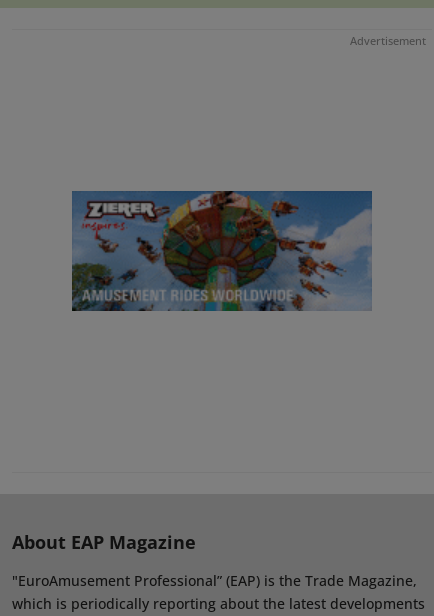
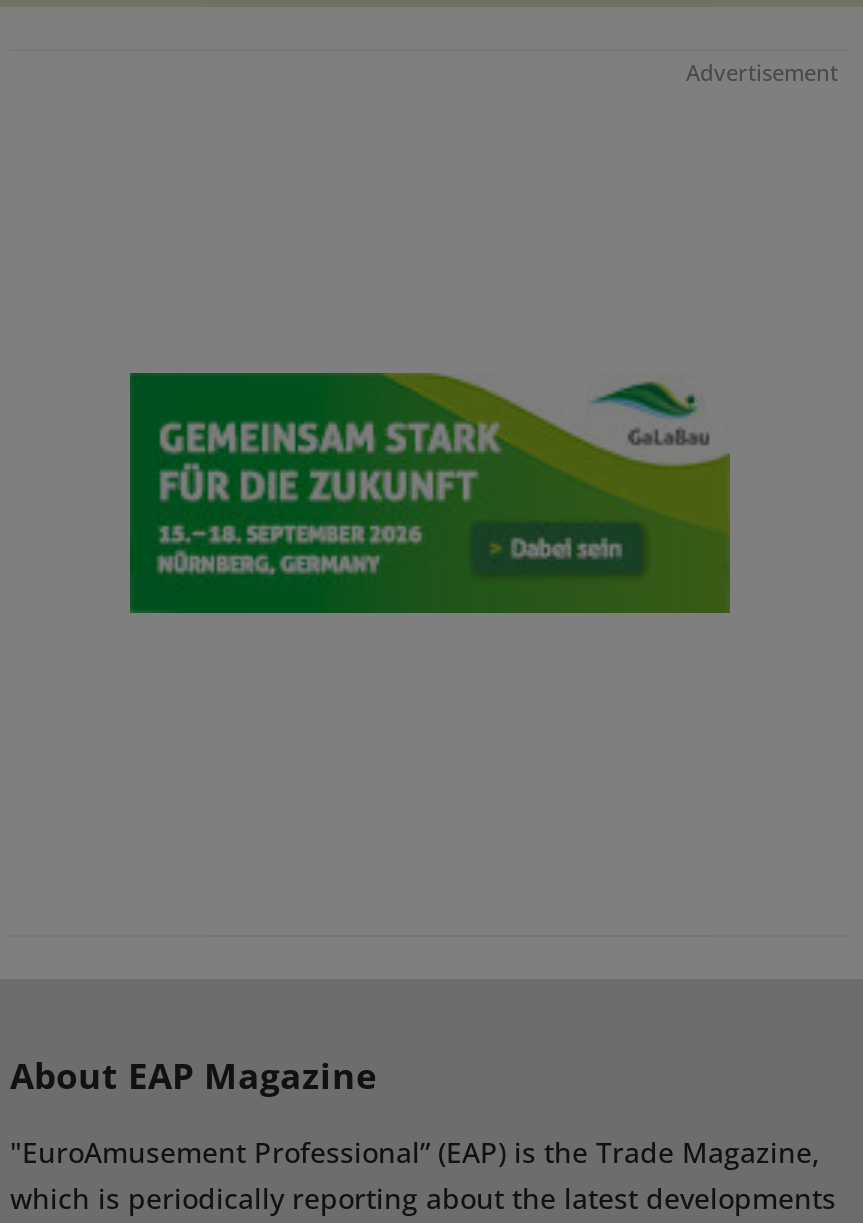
[71,190,373,312] [image] -> [128,371,732,615] [image]

